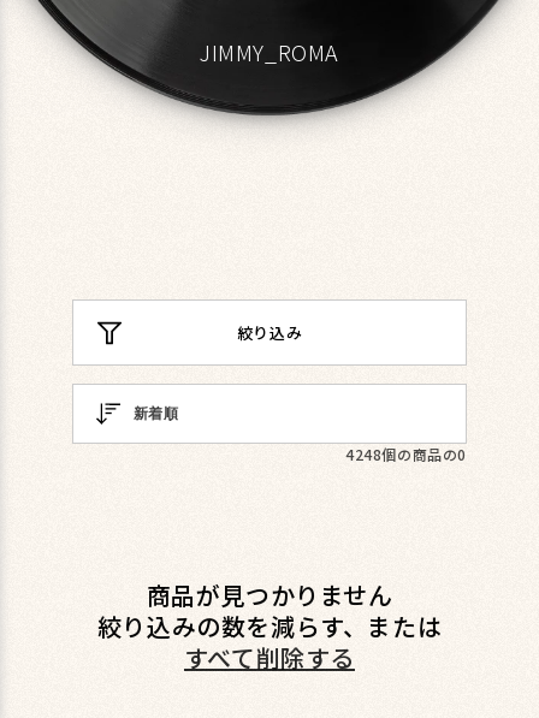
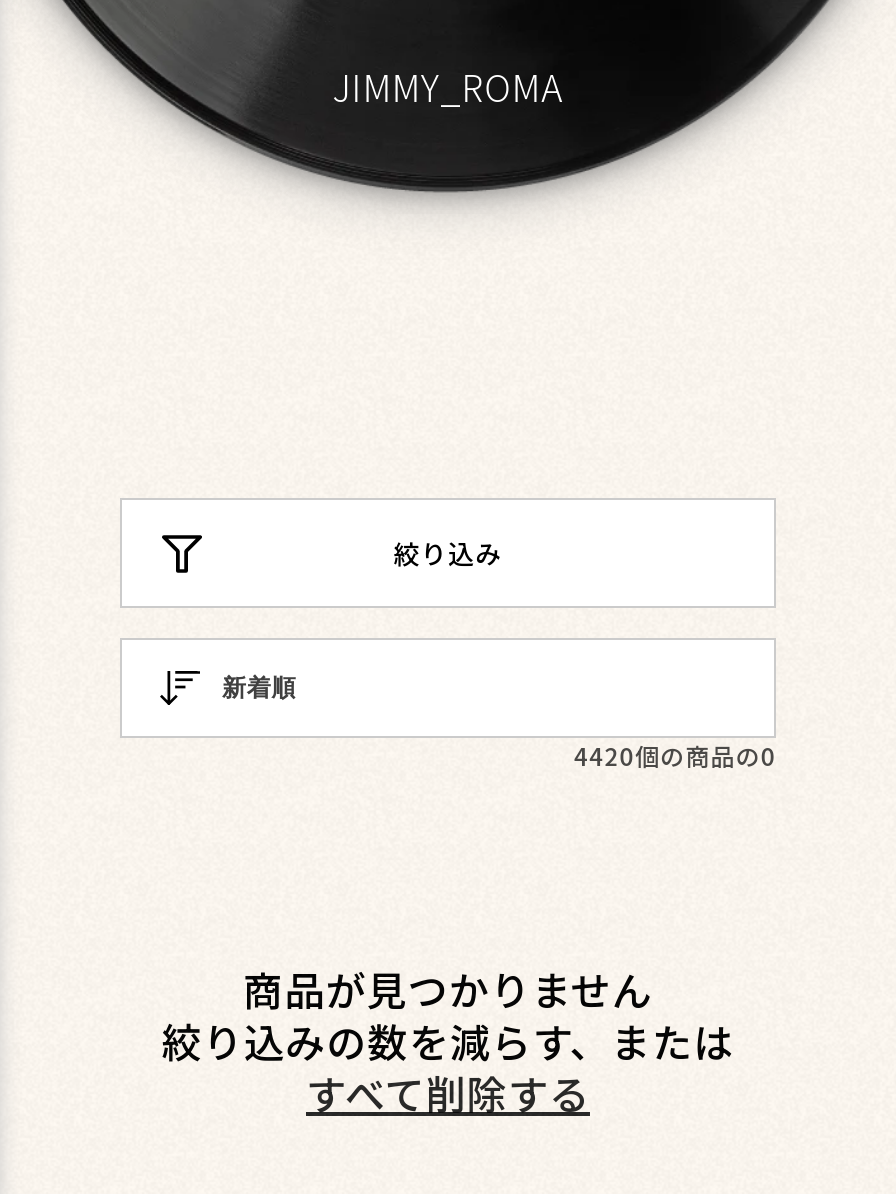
[345,444,467,464] 4248個の商品の0 -> [574,738,776,772] 4420個の商品の0

